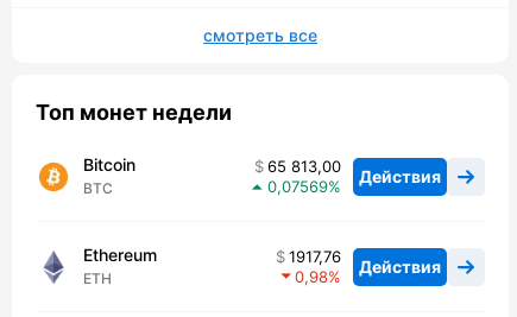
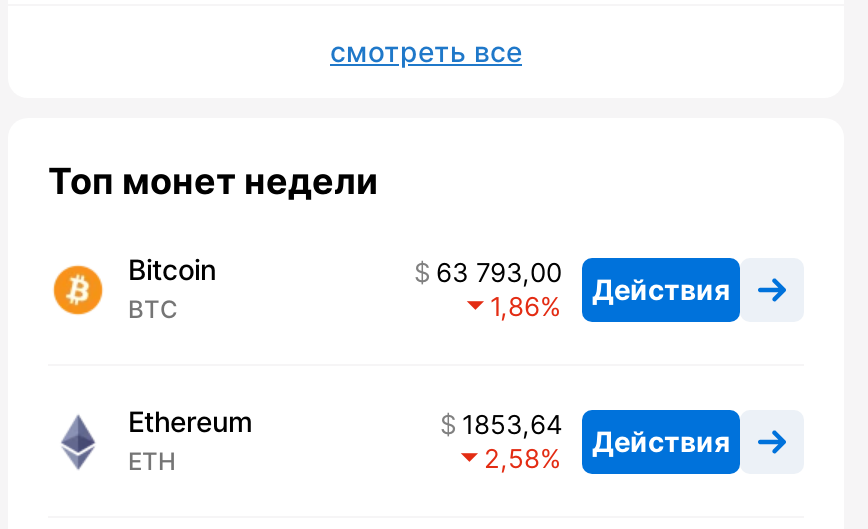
[267,157,441,186] 65 813,00 Действия -> [436,257,730,306] 63 793,00 Действия
[267,177,328,196] 0,07569 -> [490,291,540,323] 1,86
[289,247,441,277] 1917,76 Действия -> [462,409,730,458] 1853,64 Действия
[295,268,328,287] 0,98 -> [484,443,540,475] 2,58

